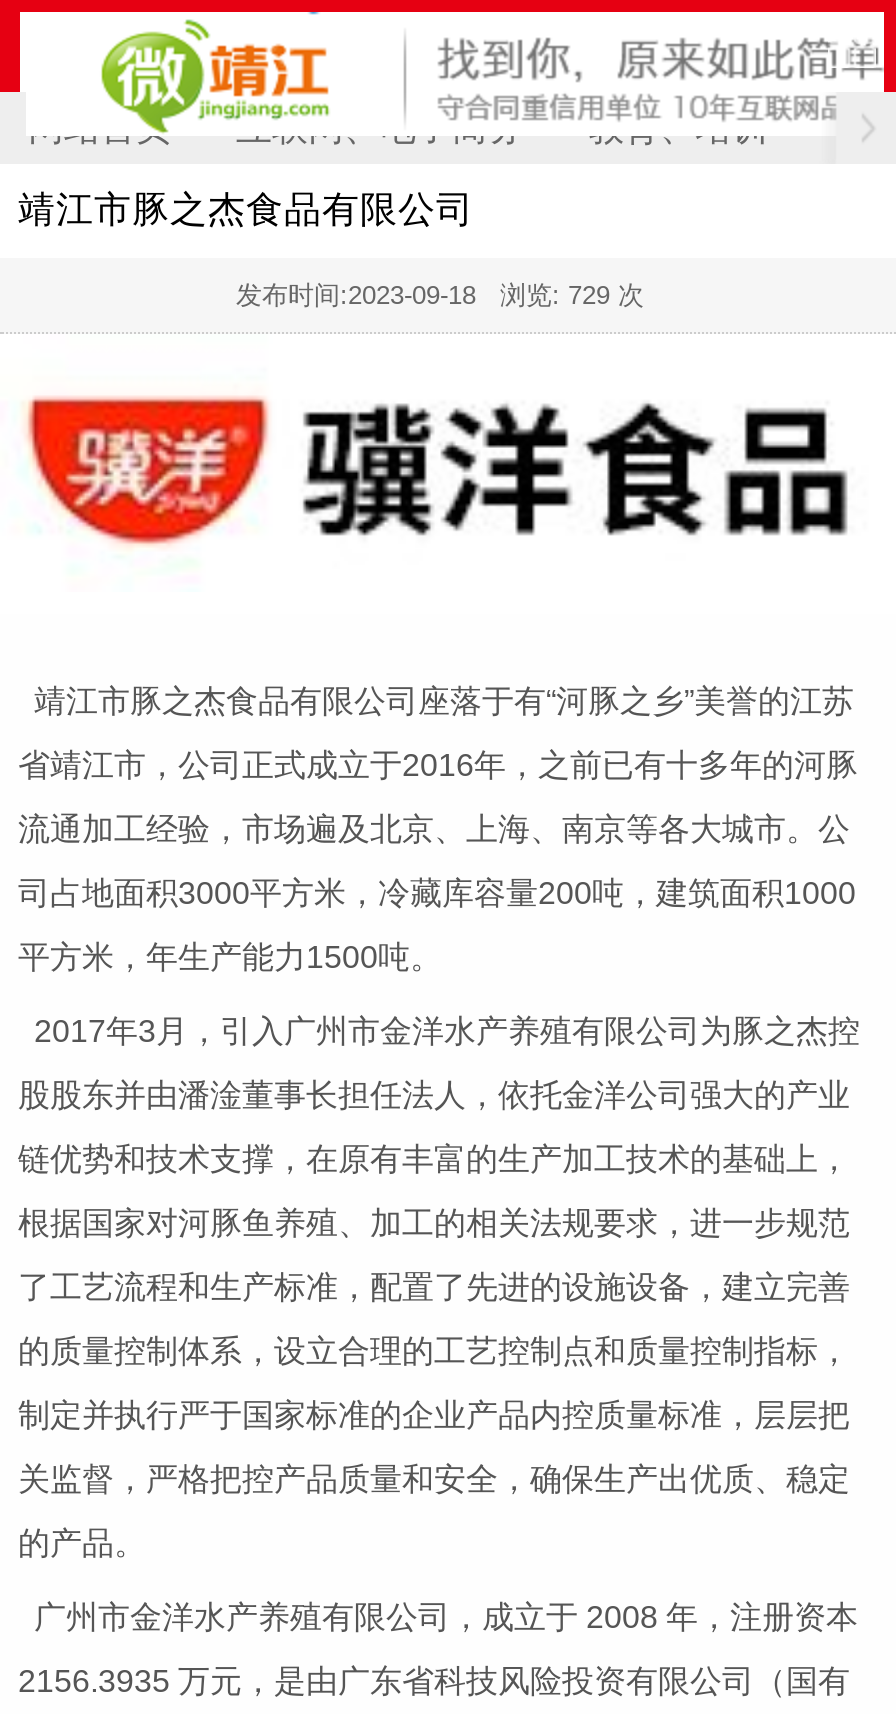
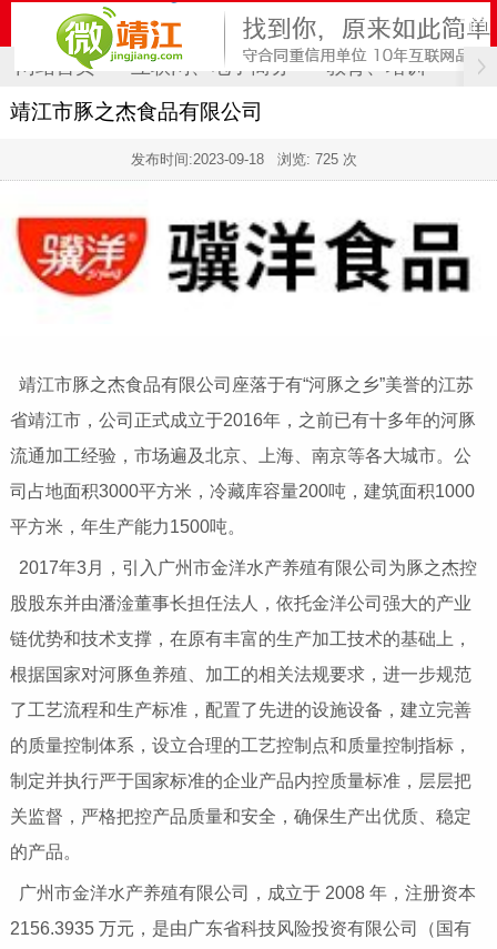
[236,279,660,309] 发布时间:2023-09-18浏览: 729 次 -> [131,150,366,167] 发布时间:2023-09-18浏览: 725 次

